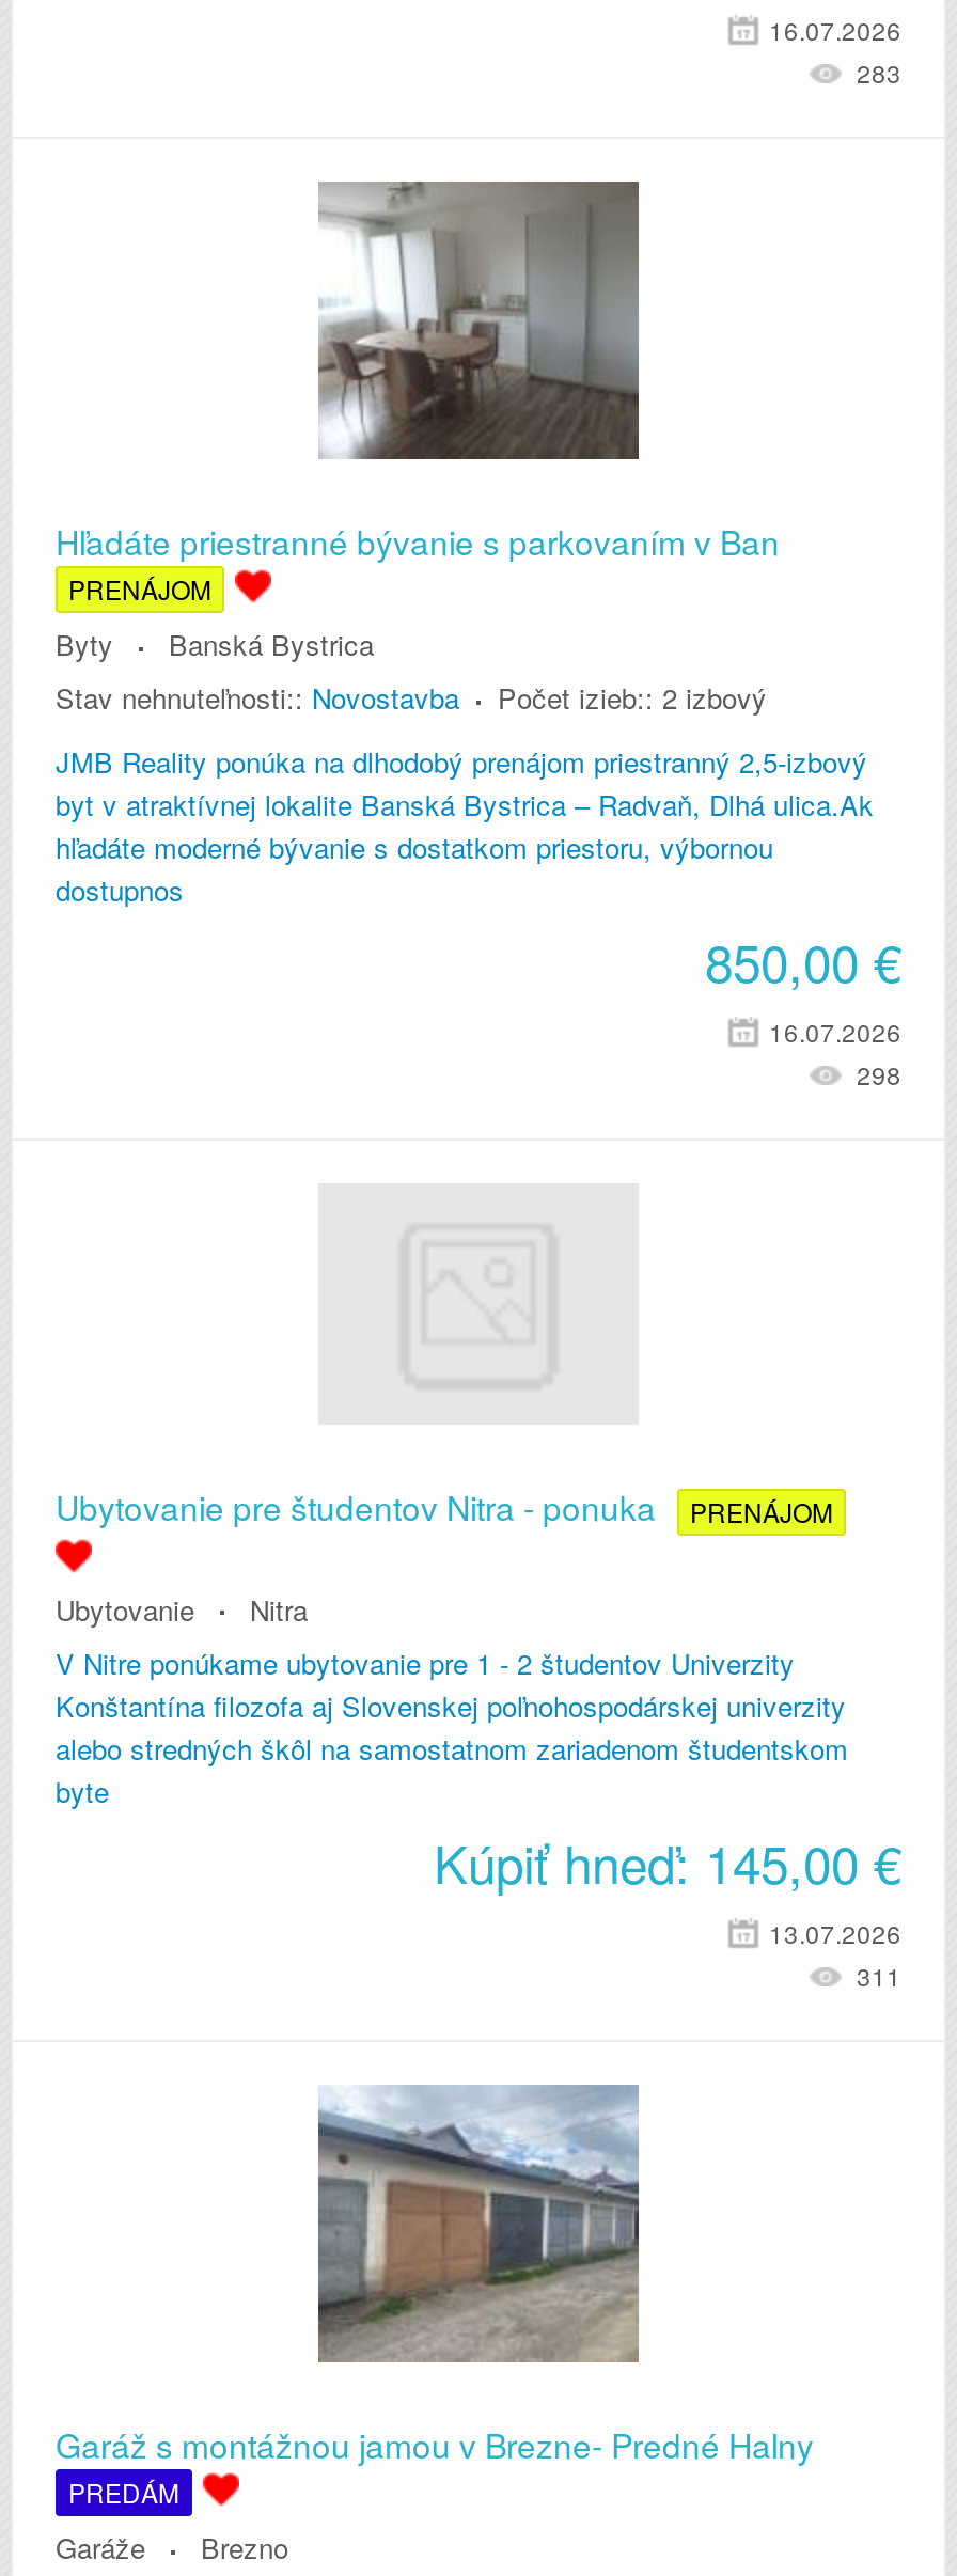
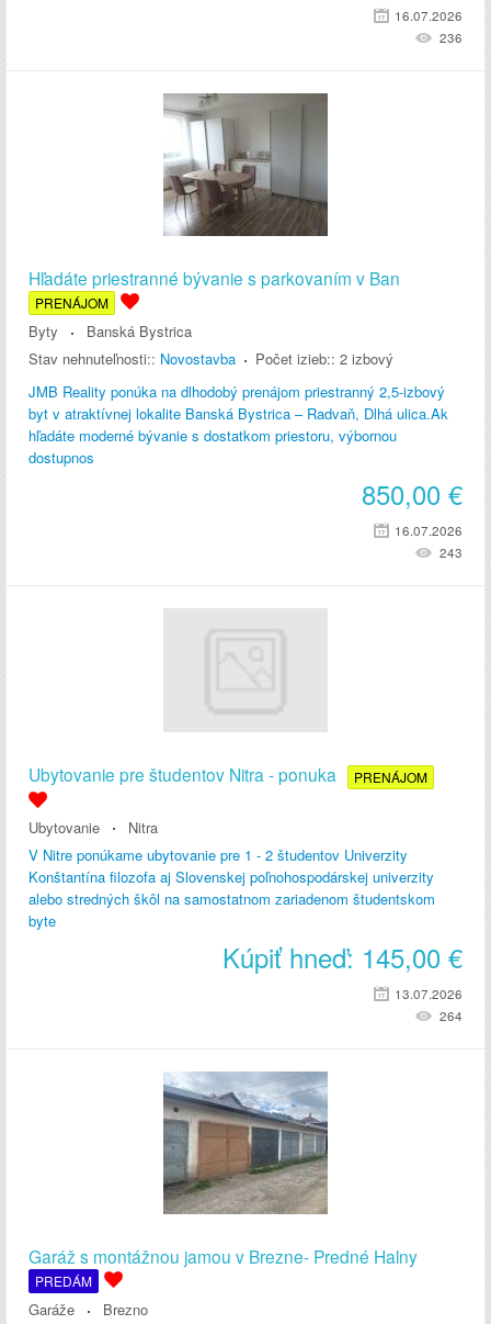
[857,56,901,90] 283 -> [439,29,463,46] 236
[857,1057,901,1091] 298 -> [439,543,463,561] 243
[857,1959,901,1993] 311 -> [439,1007,463,1024] 264

